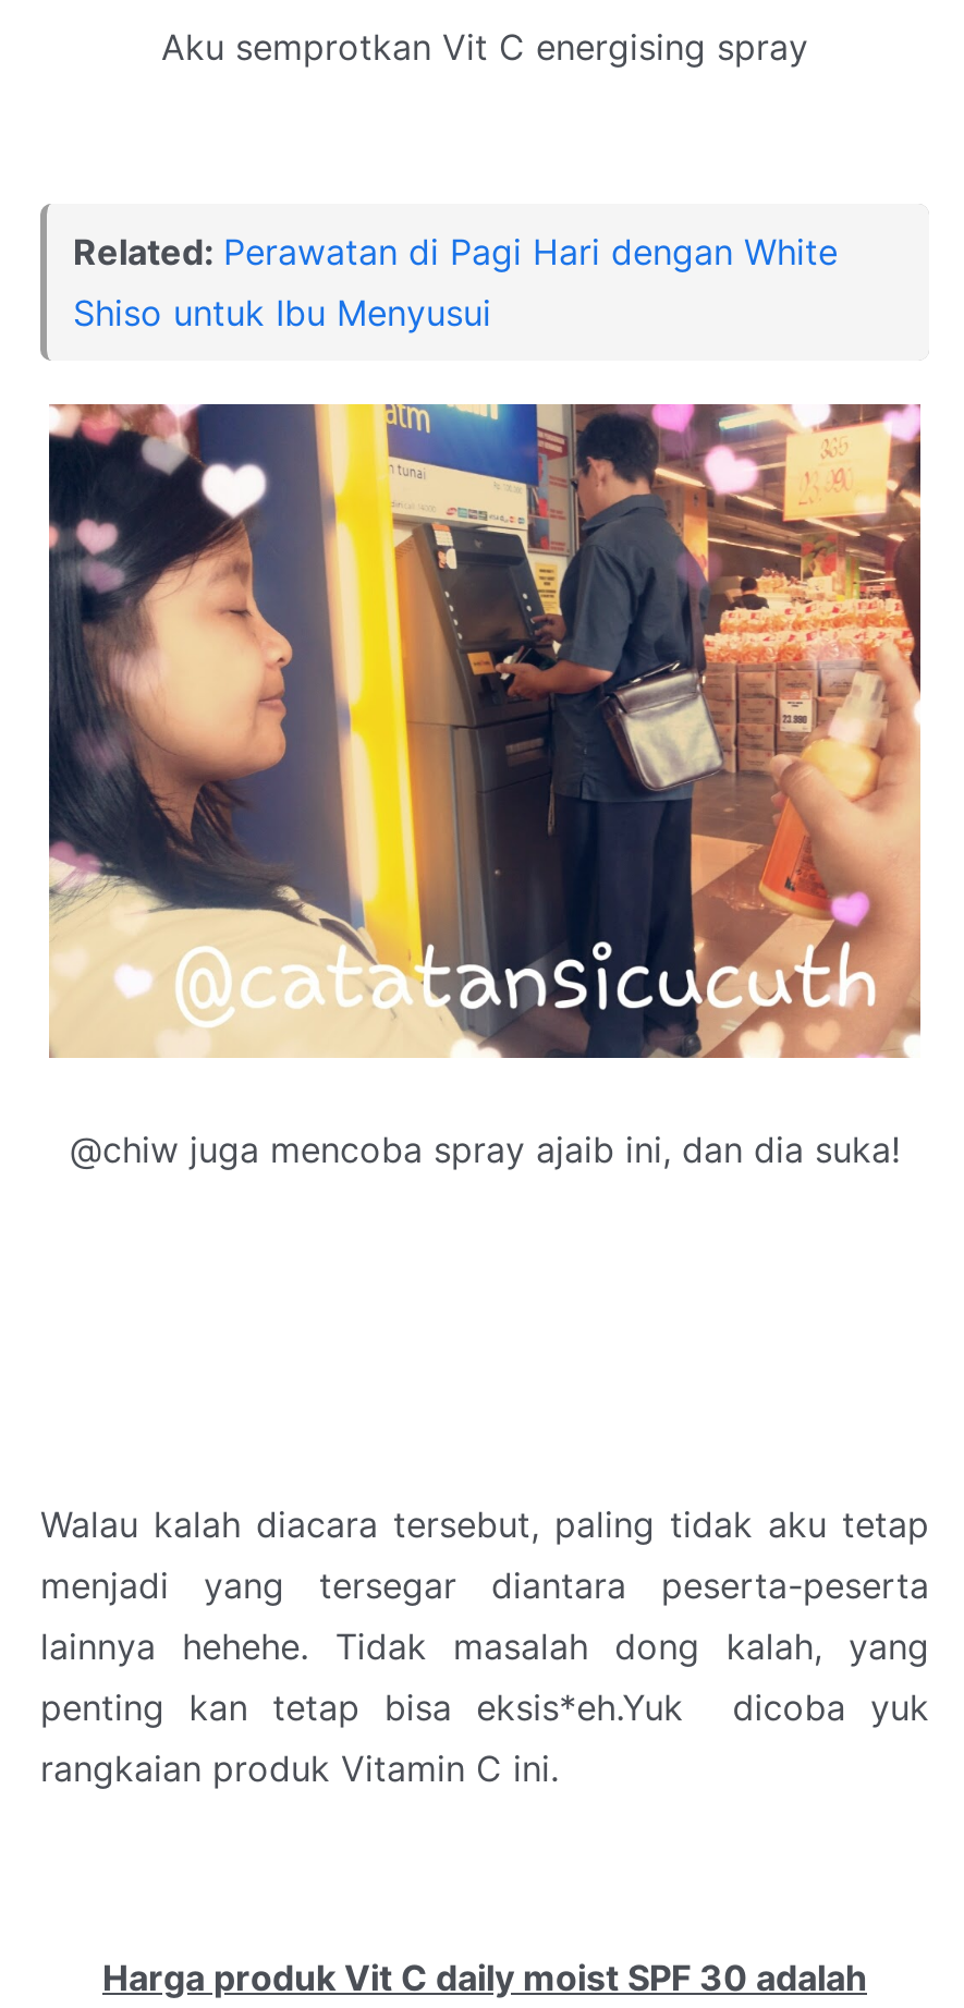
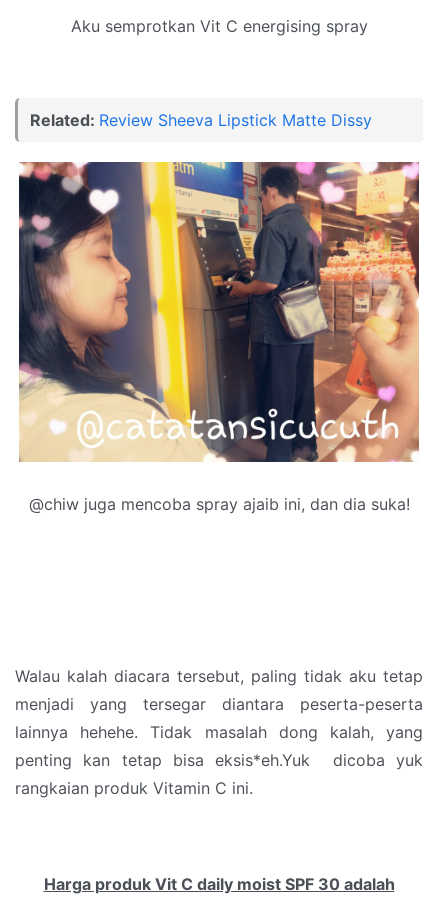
[73,230,838,334] Related: Perawatan di Pagi Hari dengan White | Shiso untuk Ibu Menyusui -> [30,110,372,130] Related: Review Sheeva Lipstick Matte Dissy

